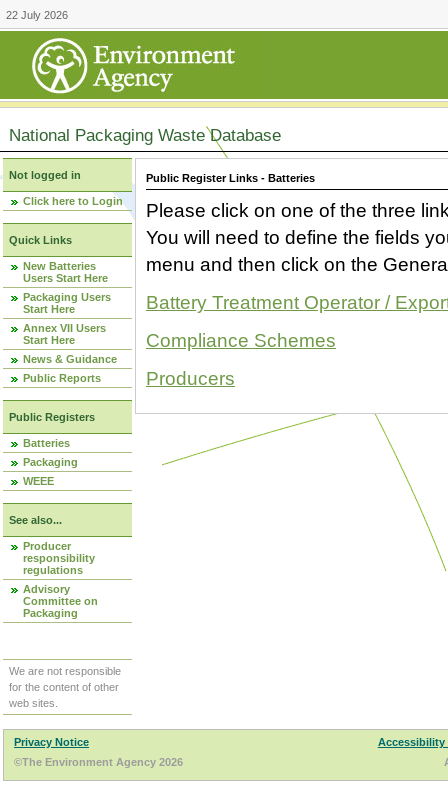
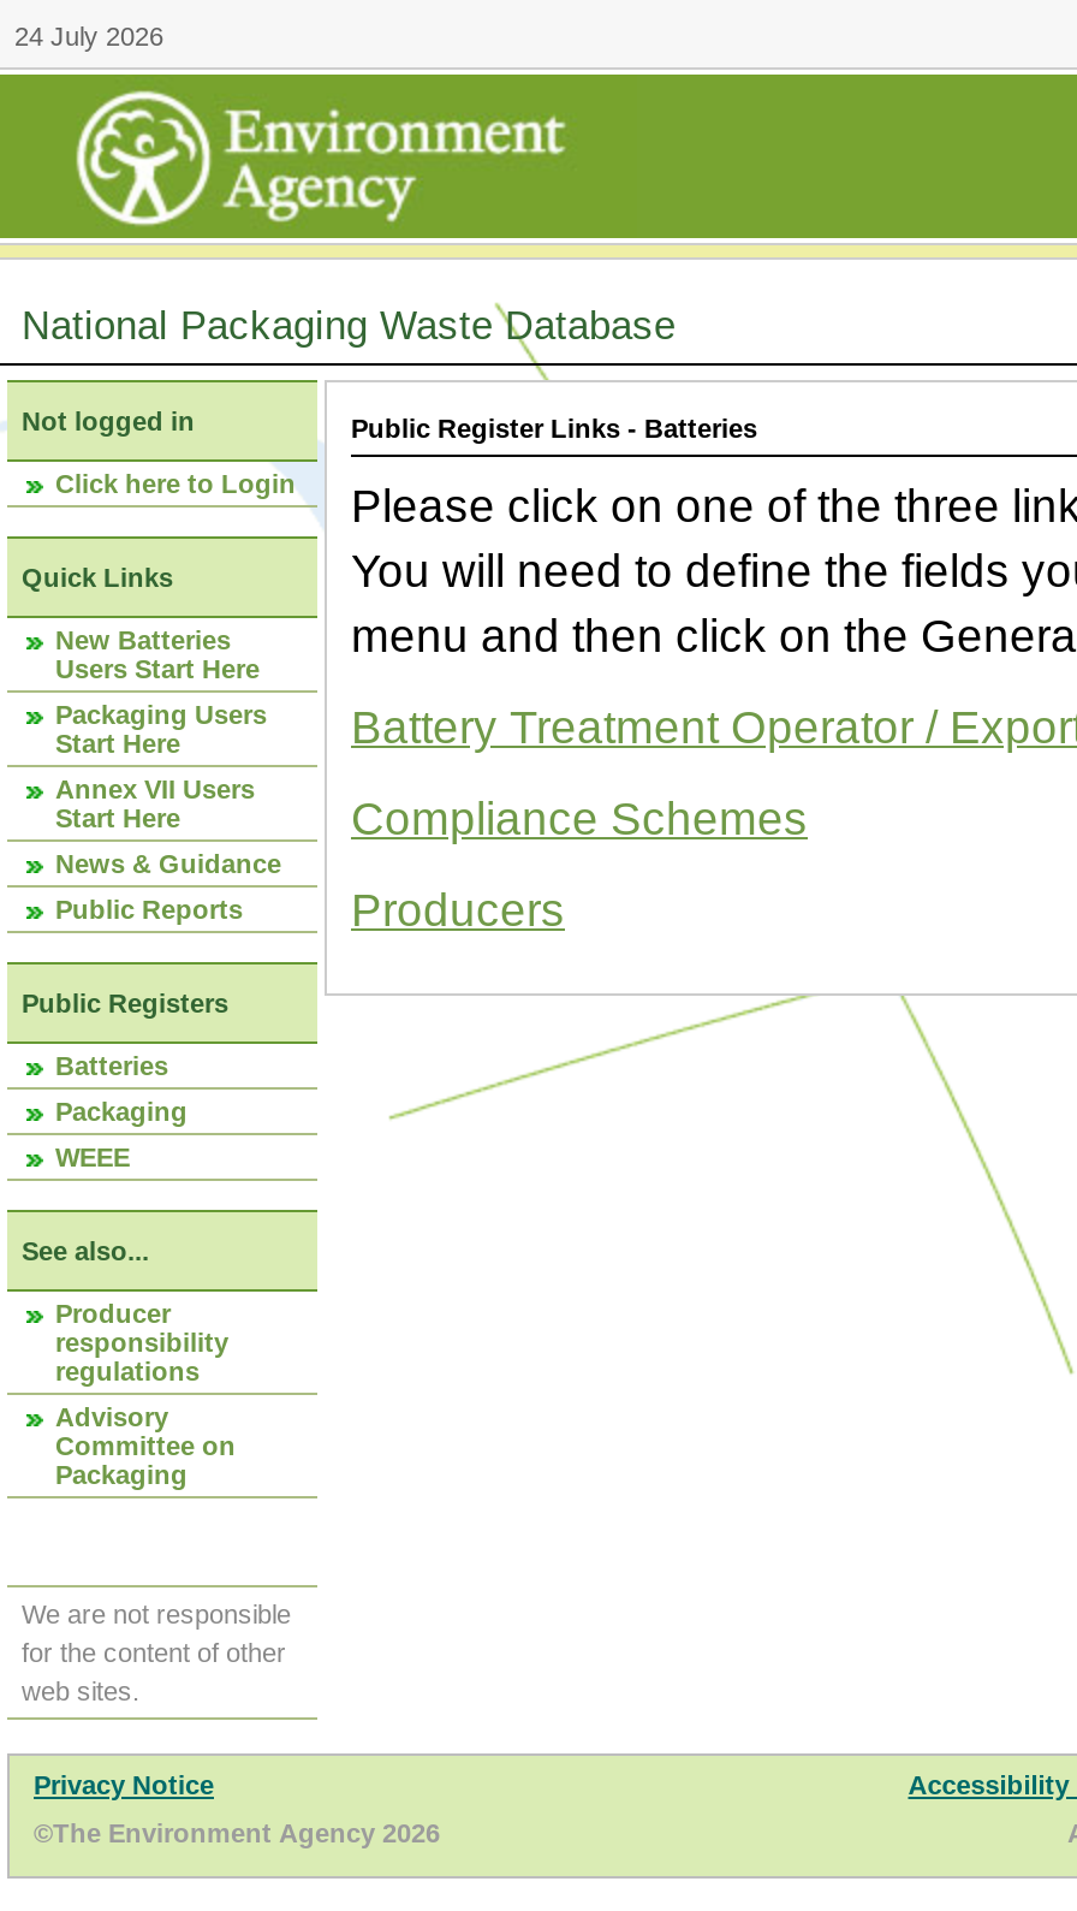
[6,9,68,21] 22 July 2026 -> [14,22,163,51] 24 July 2026

